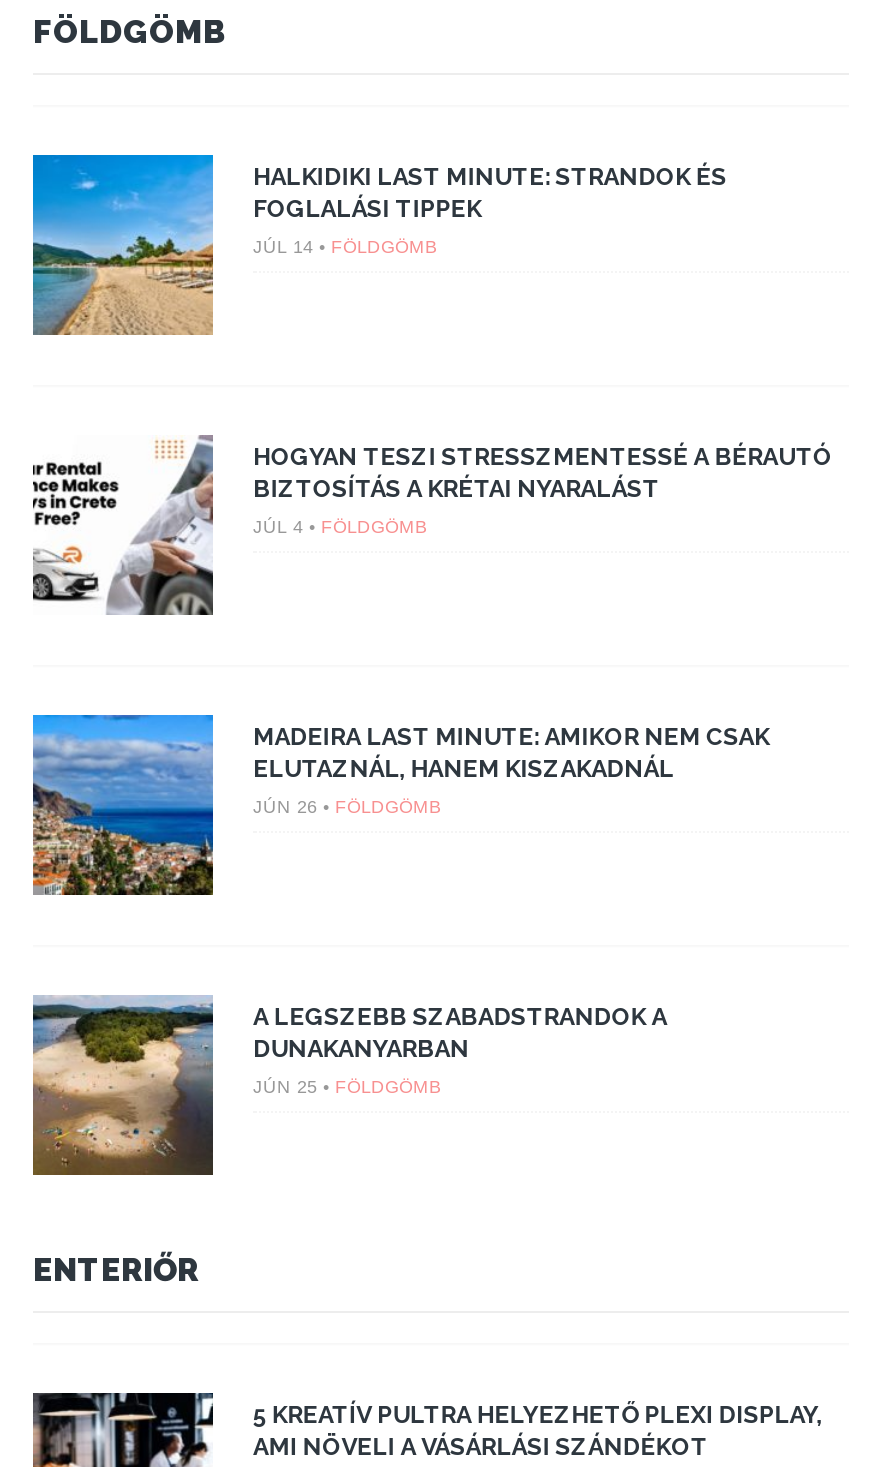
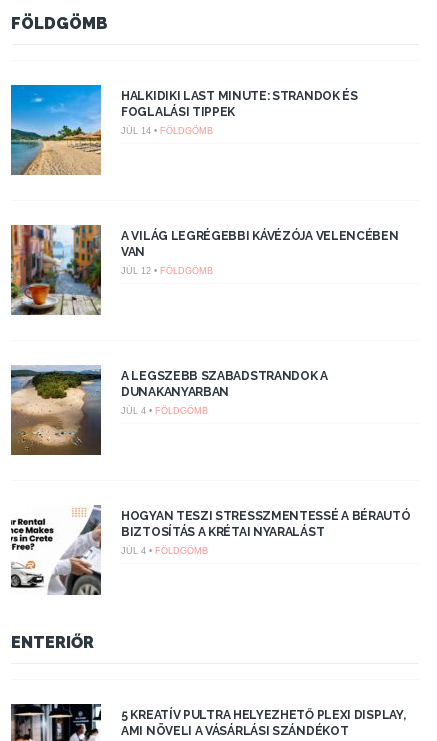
none -> [10,224,399,316] [image] | A VILÁG LEGRÉGEBBI KÁVÉZÓJA VELENCÉBEN | VAN | JÚL 12 • FÖLDGÖMB
none -> [121,406,208,416] JÚL 4 • FÖLDGÖMB
moved [29,435,832,619] -> [9,505,411,597]: [image] | HOGYAN TESZI STRESSZMENTESSÉ A BÉRAUTÓ | BIZTOSÍTÁS A KRÉTAI NYARALÁST | JÚL 4 • FÖLDGÖMB
[31,713,769,895] [image] | MADEIRA LAST MINUTE: AMIKOR NEM CSAK | ELUTAZNÁL, HANEM KISZAKADNÁL | JÚN 26 • FÖLDGÖMB -> none
moved [31,995,667,1177] -> [10,365,328,455]: [image] | A LEGSZEBB SZABADSTRANDOK A | DUNAKANYARBAN
[253,1076,441,1096] JÚN 25 • FÖLDGÖMB -> none

